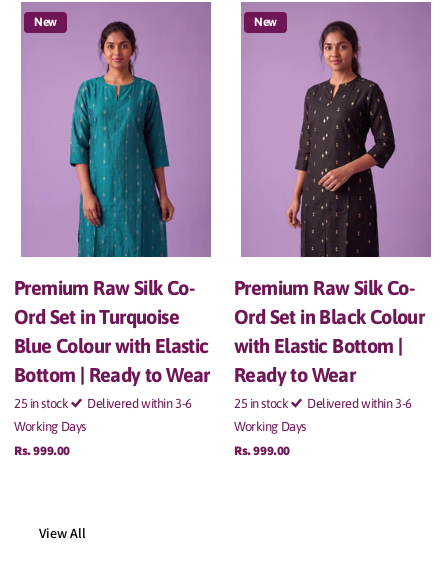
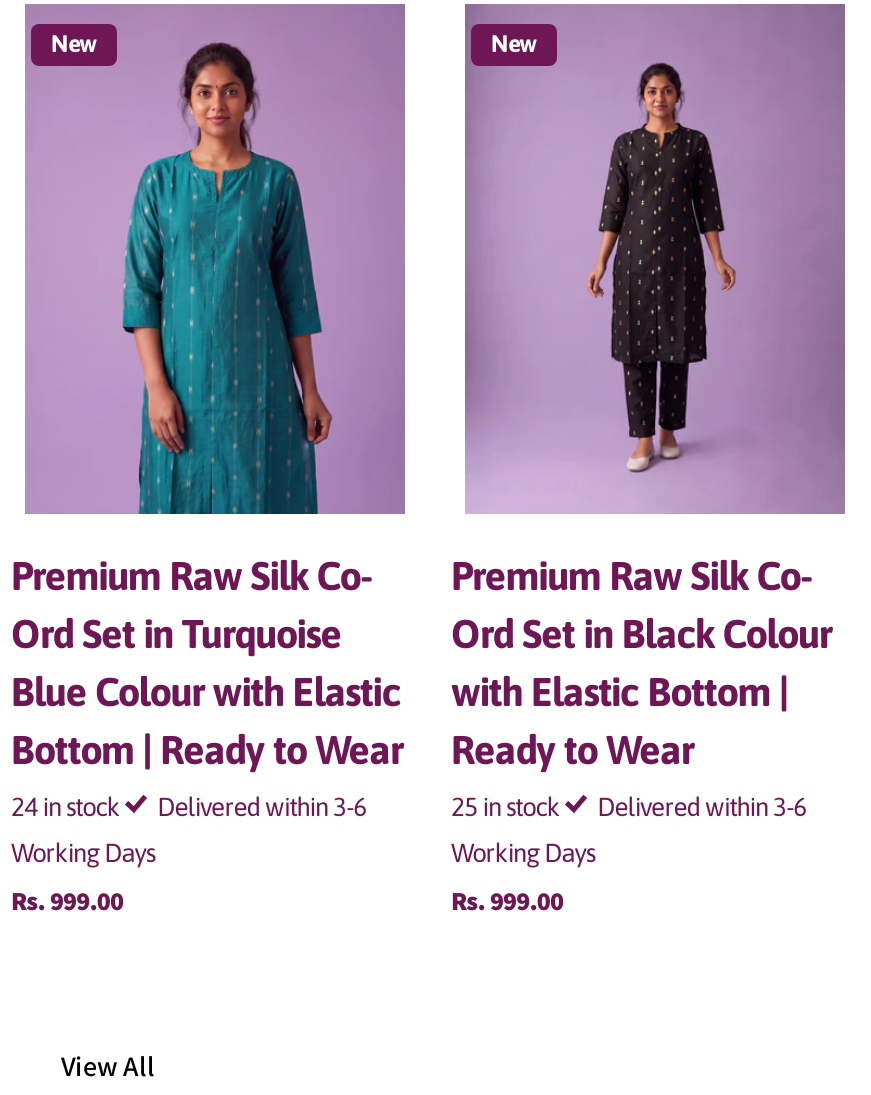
[242,20,396,258] [image] -> [467,42,773,514] [image]
[14,396,192,411] 25 in stock Delivered within 3-6 -> [11,791,367,821] 24 in stock Delivered within 3-6

